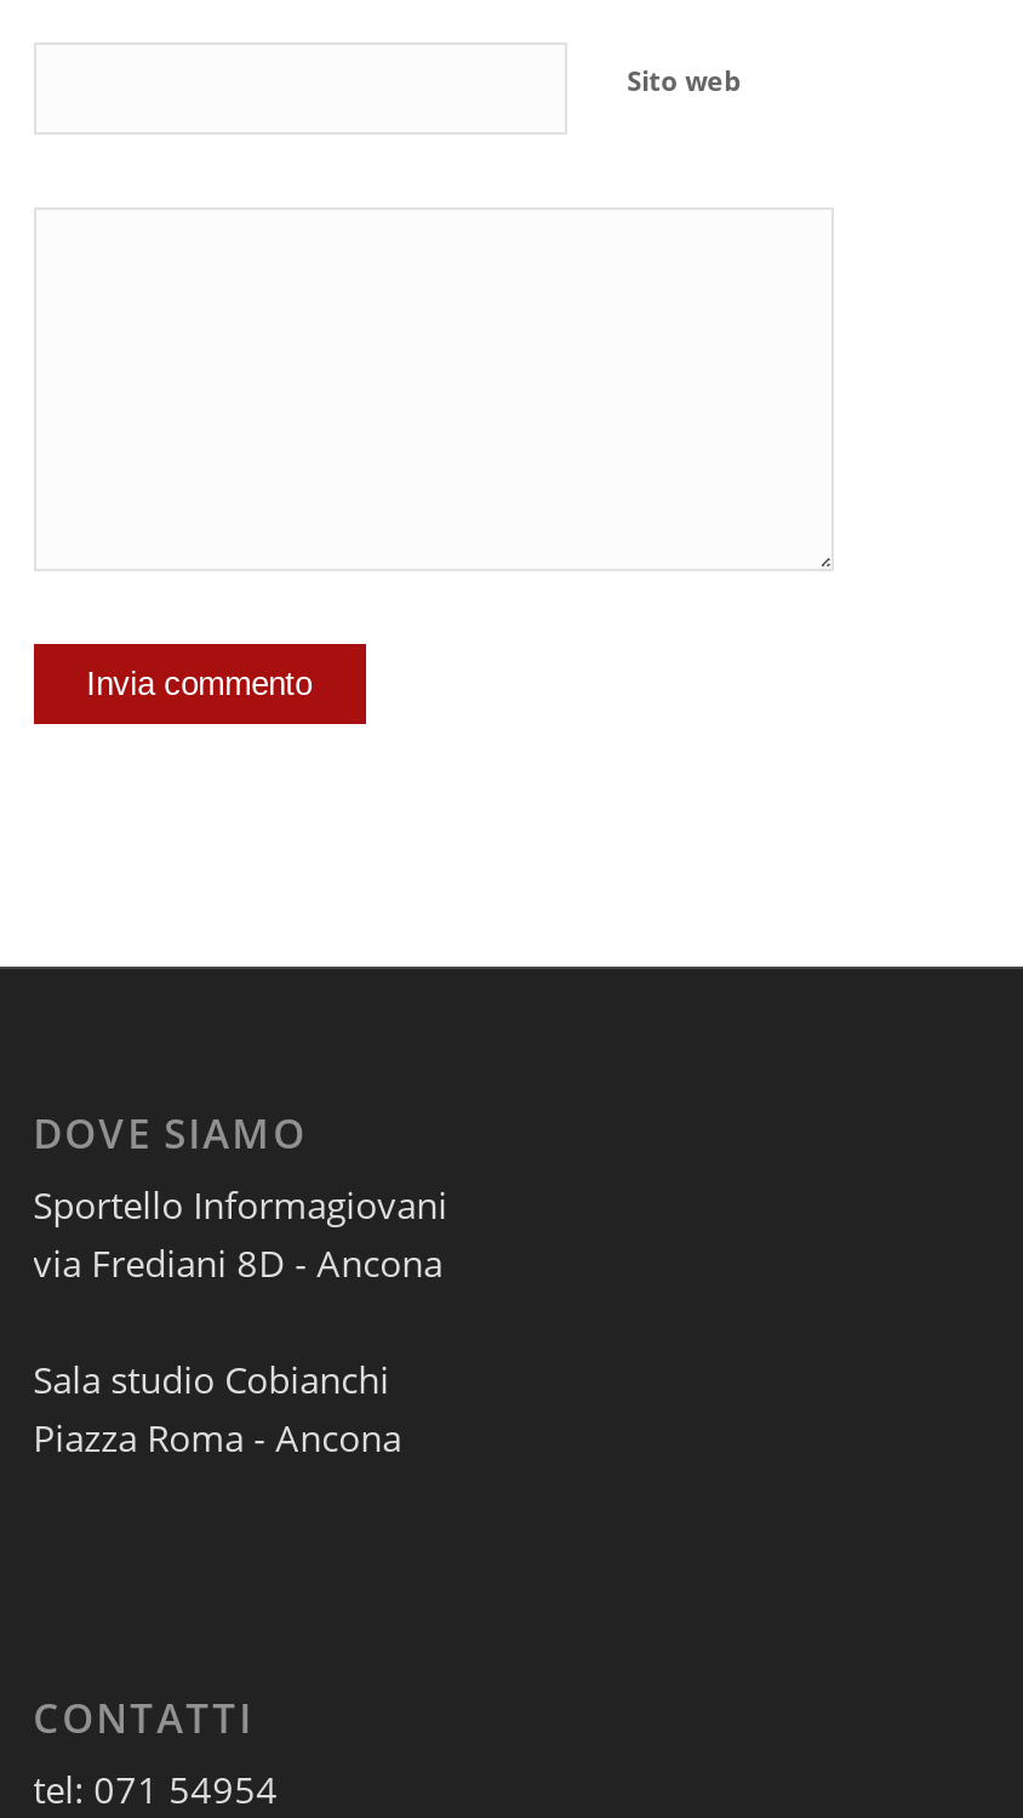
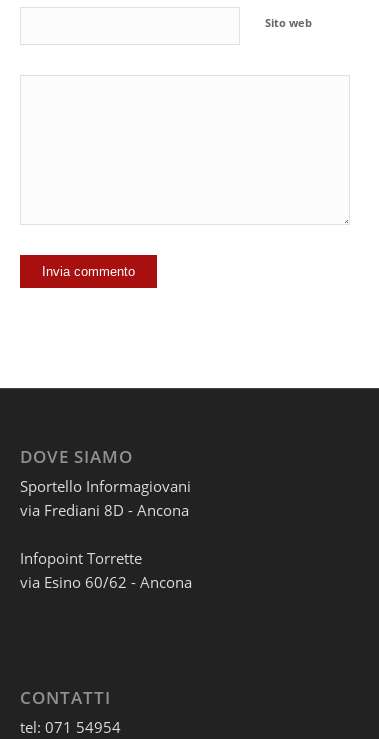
[33,1356,401,1463] Sala studio Cobianchi | Piazza Roma - Ancona -> [20,548,192,592] Infopoint Torrette | via Esino 60/62 - Ancona

